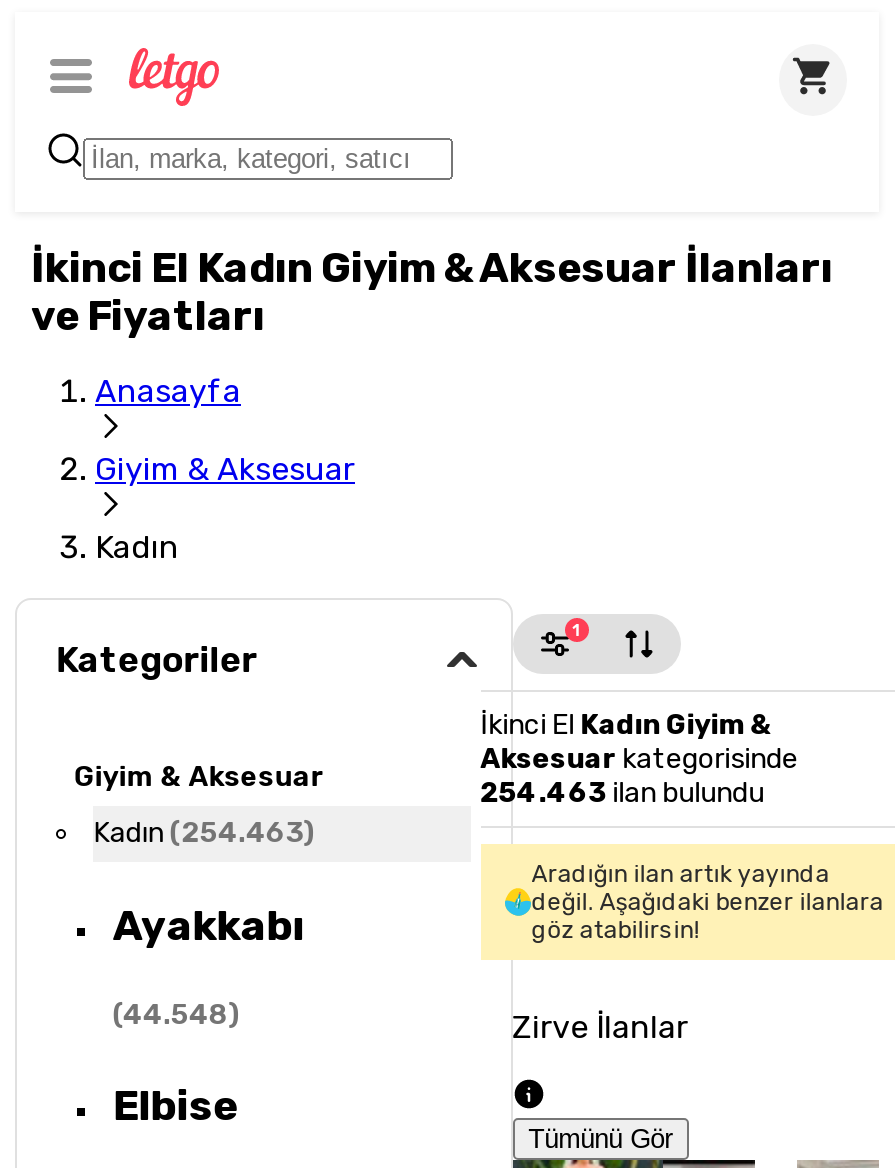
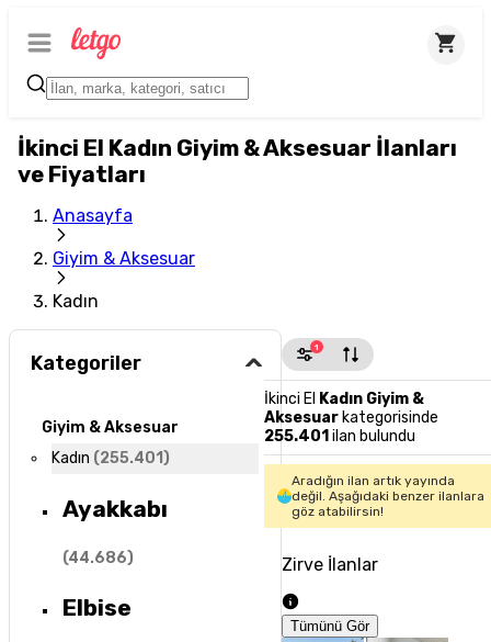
[480,776,764,810] 254.463 ilan bulundu -> [264,427,415,446] 255.401 ilan bulundu
[94,816,316,850] Kadın (254.463) -> [52,449,170,468] Kadın (255.401)
[113,998,241,1032] (44.548) -> [62,549,134,567] (44.686)

